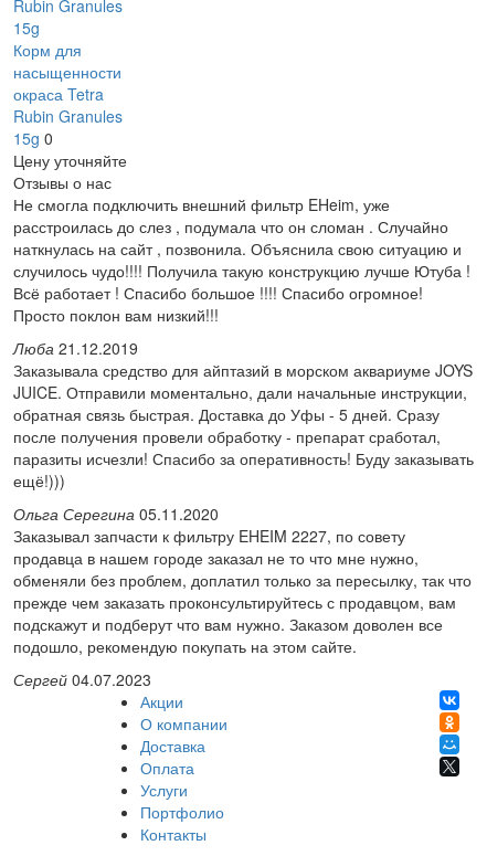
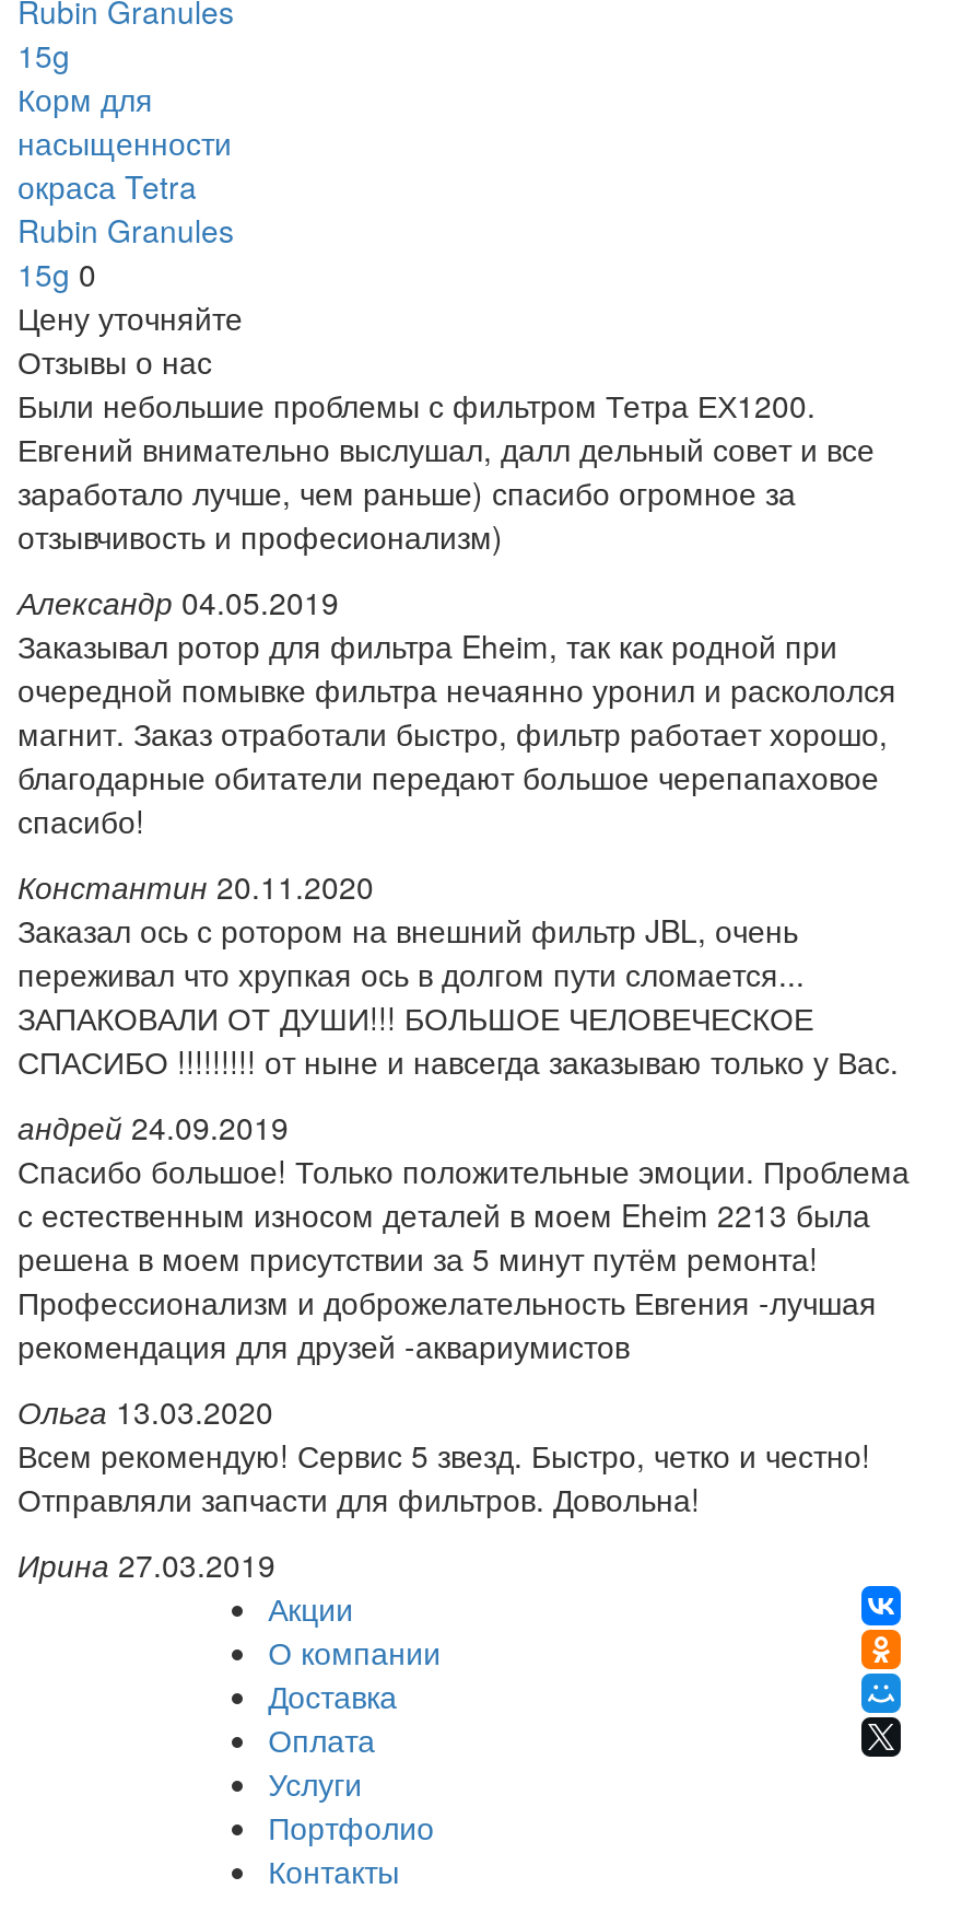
[13,193,474,690] Не смогла подключить внешний фильтр EHeim, уже | расстроилась до слез , подумала что он сломан . Случайно | наткнулась на сайт , позвонила. Объяснила свою ситуацию и | случилось чудо!!!! Получила такую конструкцию лучше Ютуба ! | Всё работает ! Спасибо большое !!!! Спасибо огромное! | Просто поклон вам низкий!!! | Люба 21.12.2019 | Заказывала средство для айптазий в морском аквариуме JOYS | JUICE. Отправили моментально, дали начальные инструкции, | обратная связь быстрая. Доставка до Уфы - 5 дней. Сразу | после получения провели обработку - препарат сработал, | паразиты исчезли! Спасибо за оперативность! Буду заказывать | ещё!))) | Ольга Серегина 05.11.2020 | Заказывал запчасти к фильтру EHEIM 2227, по совету | продавца в нашем городе заказал не то что мне нужно, | обменяли без проблем, доплатил только за пересылку, так что | прежде чем заказать проконсультируйтесь с продавцом, вам | подскажут и подберут что вам нужно. Заказом доволен все | подошло, рекомендую покупать на этом сайте. | Сергей 04.07.2023 -> [17,383,910,1586] Были небольшие проблемы с фильтром Тетра ЕХ1200. | Евгений внимательно выслушал, далл дельный совет и все | заработало лучше, чем раньше) спасибо огромное за | отзывчивость и професионализм) | Александр 04.05.2019 | Заказывал ротор для фильтра Eheim, так как родной при | очередной помывке фильтра нечаянно уронил и раскололся | магнит. Заказ отработали быстро, фильтр работает хорошо, | благодарные обитатели передают большое черепапаховое | спасибо! | Константин 20.11.2020 | Заказал ось с ротором на внешний фильтр JBL, очень | переживал что хрупкая ось в долгом пути сломается... | ЗАПАКОВАЛИ ОТ ДУШИ!!! БОЛЬШОЕ ЧЕЛОВЕЧЕСКОЕ | СПАСИБО !!!!!!!!! от ныне и навсегда заказываю только у Вас. | андрей 24.09.2019 | Спасибо большое! Только положительные эмоции. Проблема | с естественным износом деталей в моем Eheim 2213 была | решена в моем присутствии за 5 минут путём ремонта! | Профессионализм и доброжелательность Евгения -лучшая | рекомендация для друзей -аквариумистов | Ольга 13.03.2020 | Всем рекомендую! Сервис 5 звезд. Быстро, четко и честно! | Отправляли запчасти для фильтров. Довольна! | Ирина 27.03.2019

